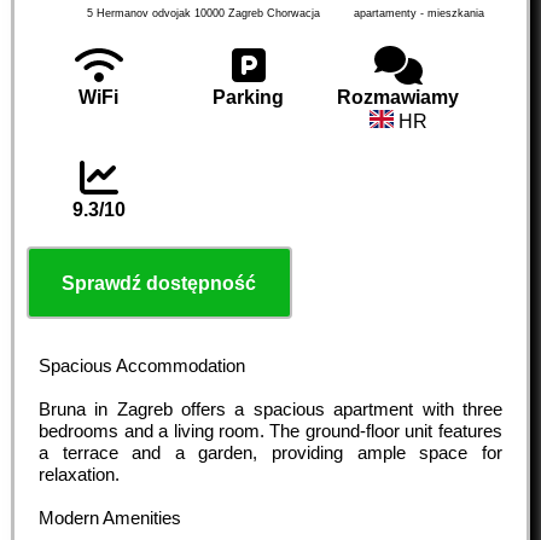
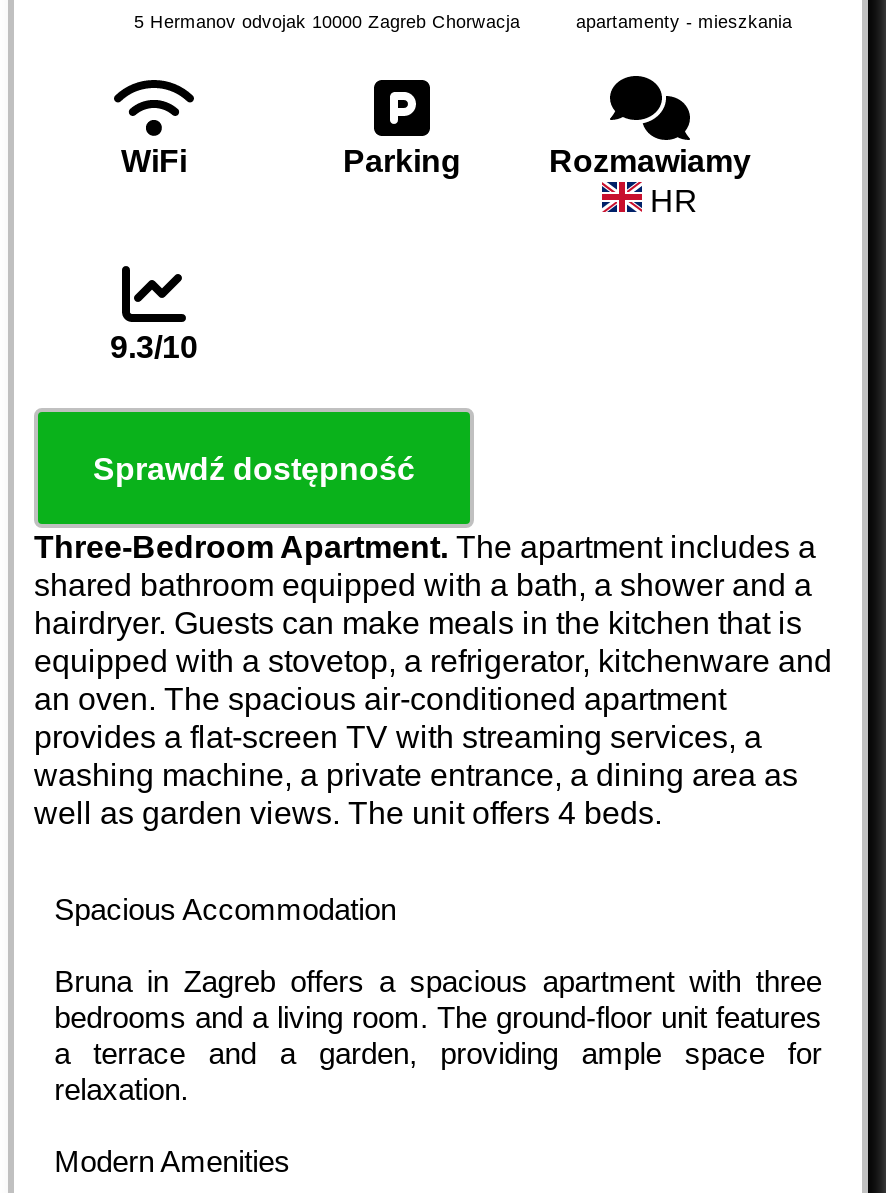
none -> [34,530,832,830] Three-Bedroom Apartment. The apartment includes a | shared bathroom equipped with a bath, a shower and a | hairdryer. Guests can make meals in the kitchen that is | equipped with a stovetop, a refrigerator, kitchenware and | an oven. The spacious air-conditioned apartment | provides a flat-screen TV with streaming services, a | washing machine, a private entrance, a dining area as | well as garden views. The unit offers 4 beds.

